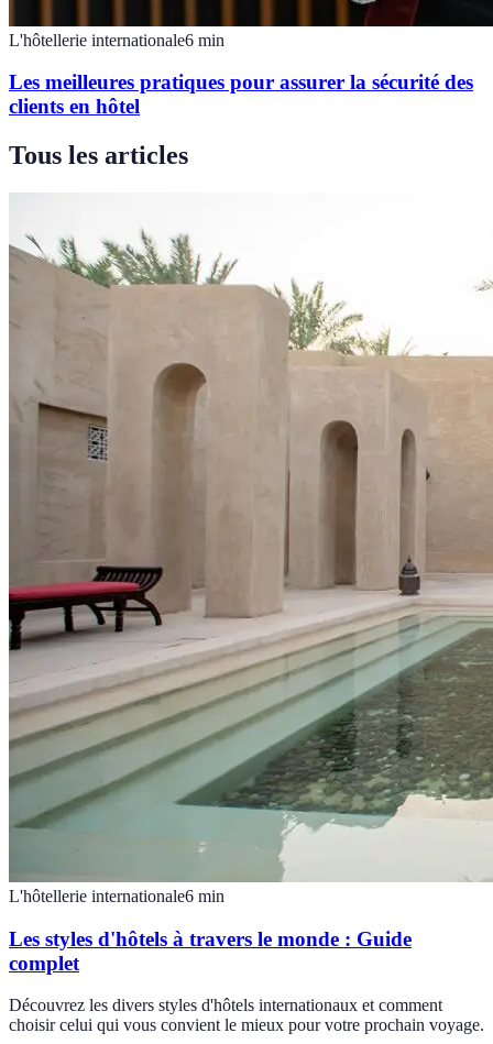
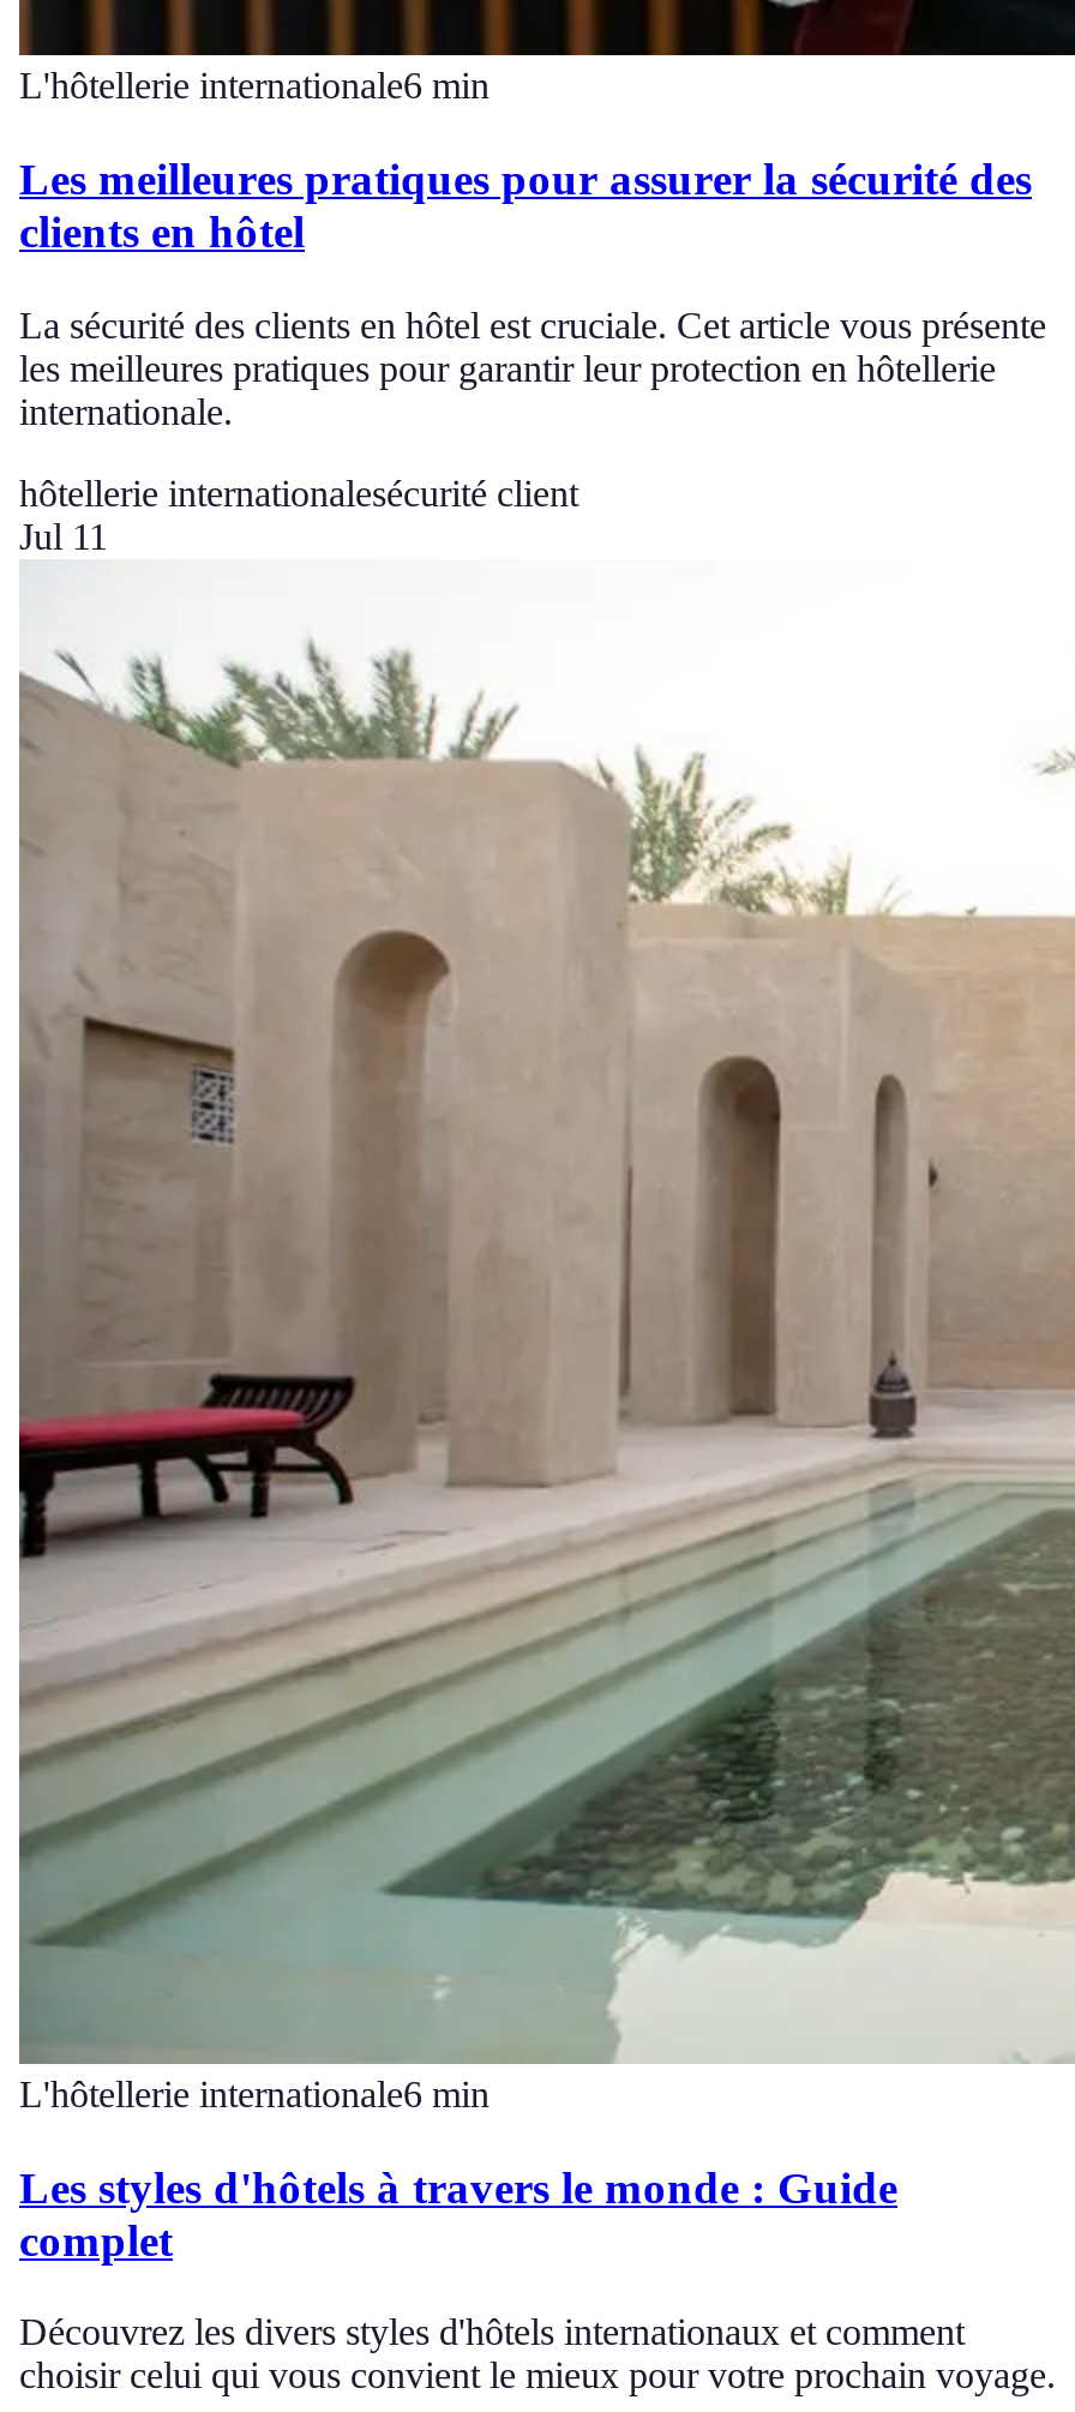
[9,141,188,170] Tous les articles -> [19,305,1046,557] La sécurité des clients en hôtel est cruciale. Cet article vous présente | les meilleures pratiques pour garantir leur protection en hôtellerie | internationale. | hôtellerie internationalesécurité client | Jul 11

